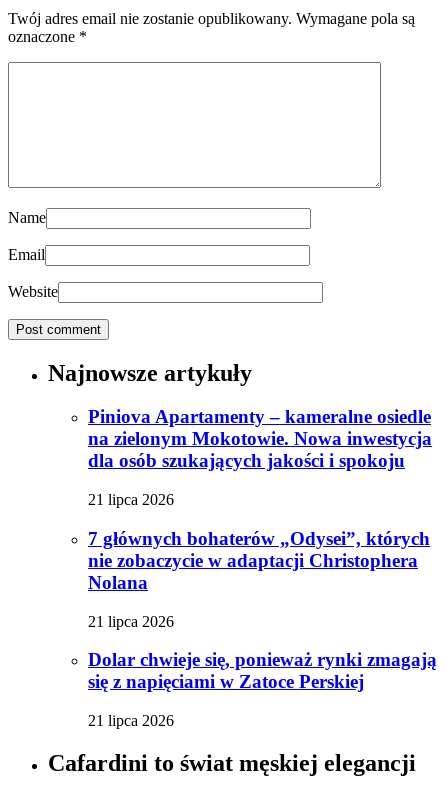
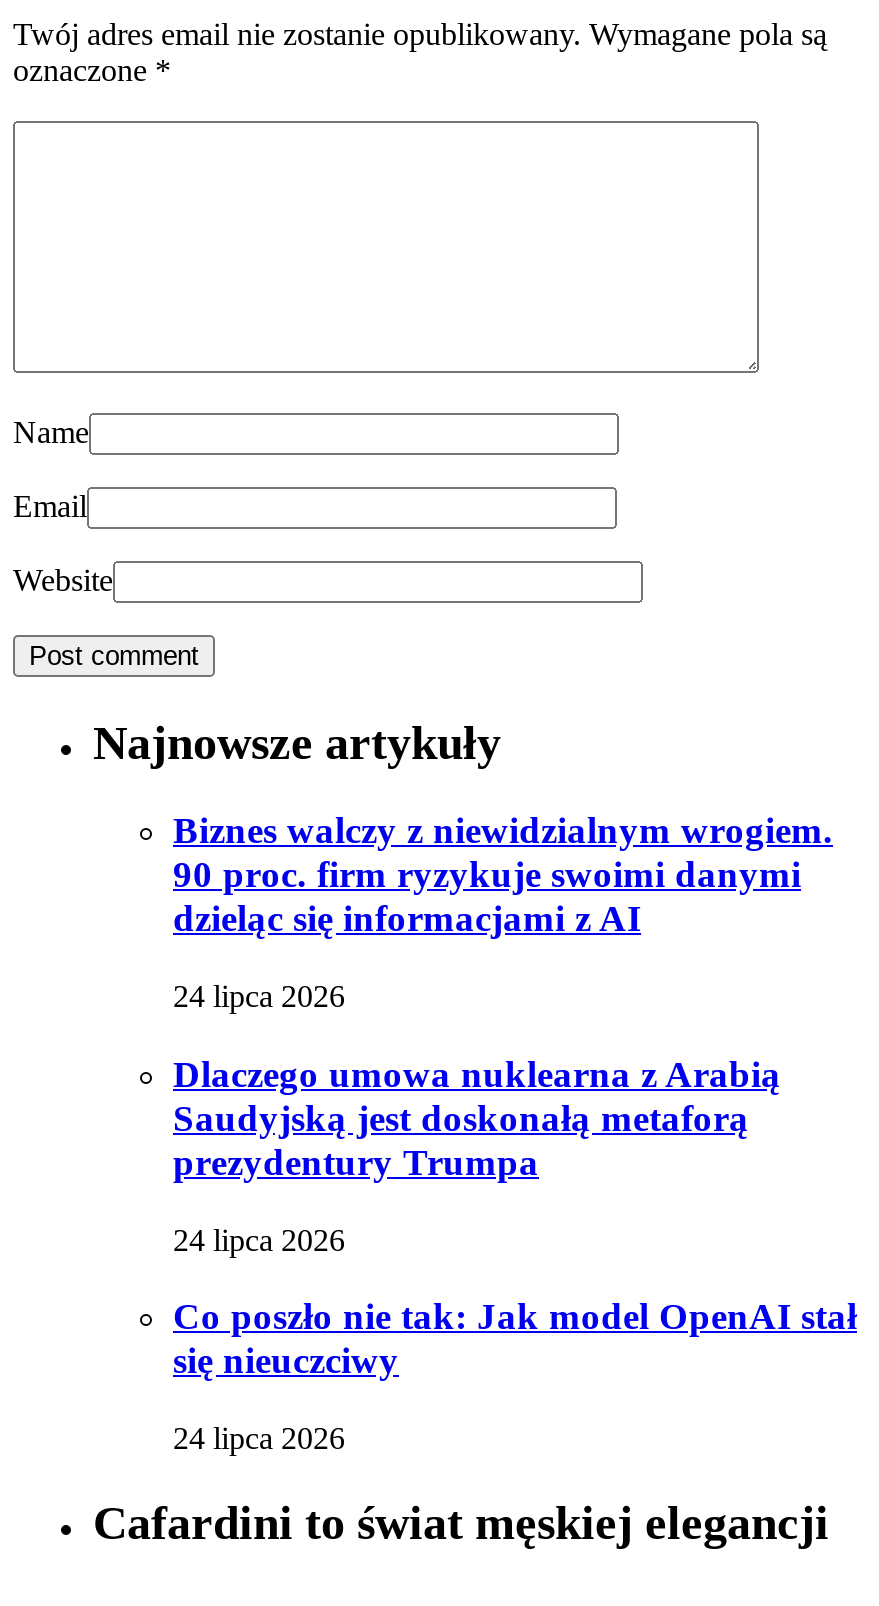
[88,406,432,471] Piniova Apartamenty – kameralne osiedle | na zielonym Mokotowie. Nowa inwestycja | dla osób szukających jakości i spokoju -> [173,810,833,940] Biznes walczy z niewidzialnym wrogiem. | 90 proc. firm ryzykuje swoimi danymi | dzieląc się informacjami z AI
[88,491,174,508] 21 lipca 2026 -> [173,979,345,1013] 24 lipca 2026
[88,528,430,593] 7 głównych bohaterów „Odysei”, których | nie zobaczycie w adaptacji Christophera | Nolana -> [173,1053,781,1183] Dlaczego umowa nuklearna z Arabią | Saudyjską jest doskonałą metaforą | prezydentury Trumpa
[88,613,174,630] 21 lipca 2026 -> [173,1222,345,1256] 24 lipca 2026
[88,649,437,692] Dolar chwieje się, ponieważ rynki zmagają | się z napięciami w Zatoce Perskiej -> [173,1296,857,1382] Co poszło nie tak: Jak model OpenAI stał | się nieuczciwy
[88,712,174,729] 21 lipca 2026 -> [173,1421,345,1455] 24 lipca 2026

